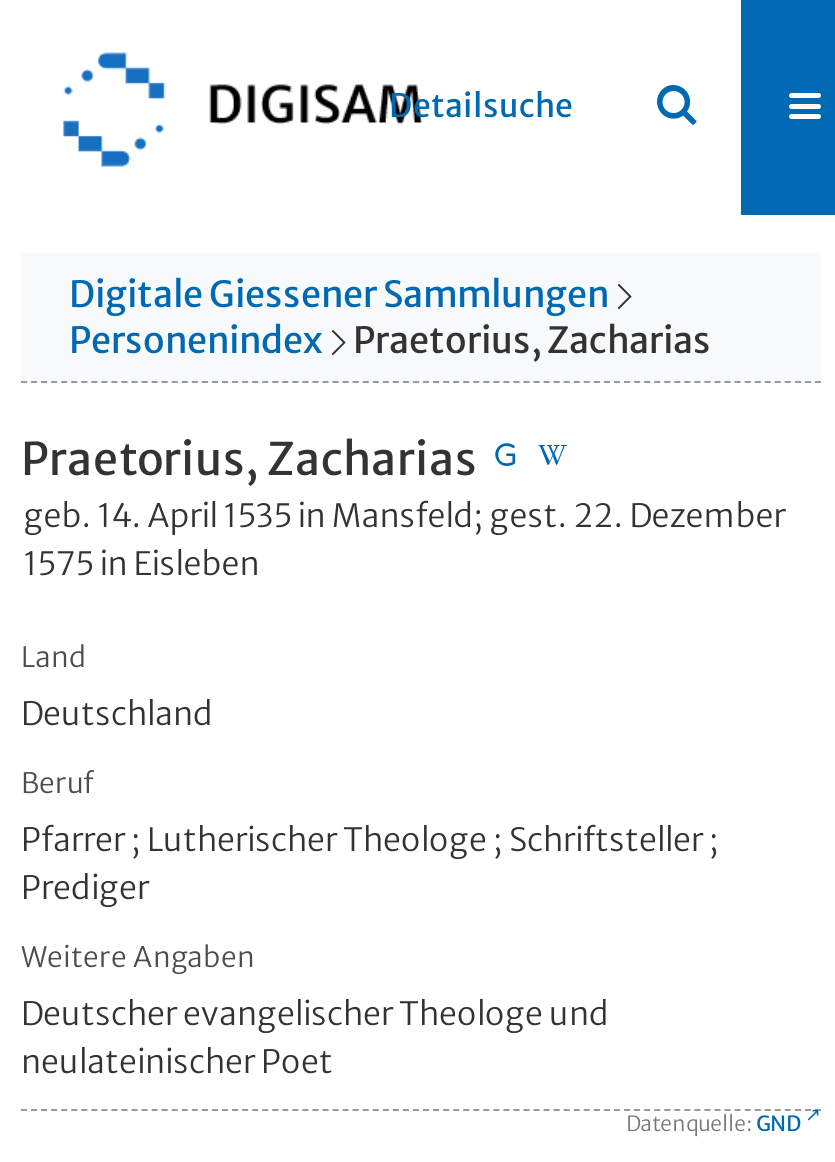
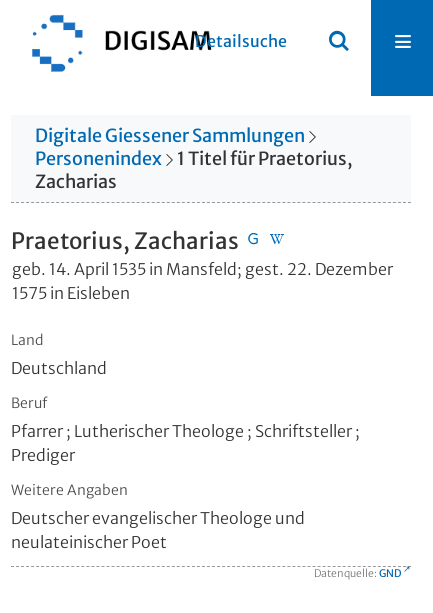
[353,316,711,362] Praetorius, Zacharias -> [35,147,352,193] 1 Titel für Praetorius, | Zacharias

